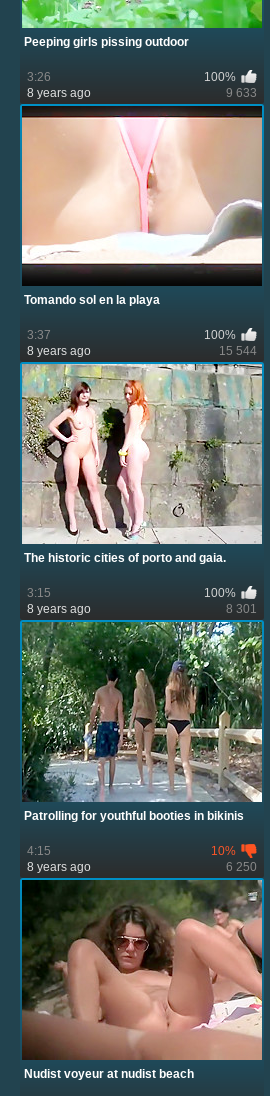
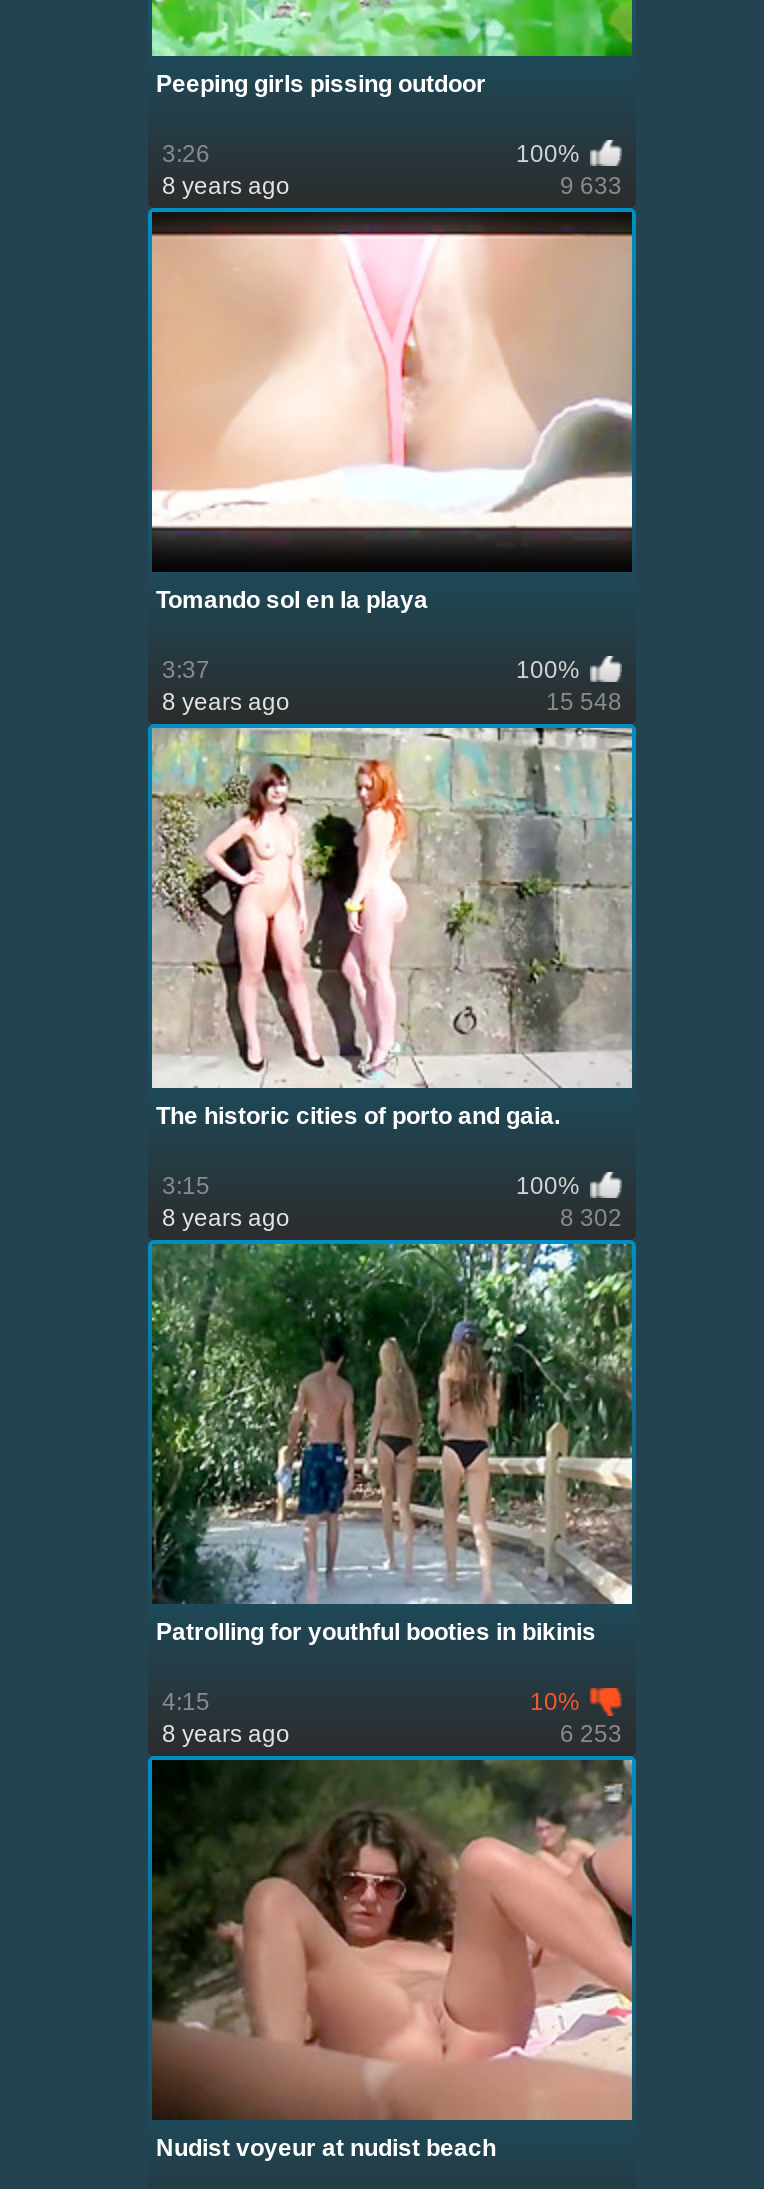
[219,344,257,358] 15 544 -> [546,688,622,716] 15 548
[226,602,257,616] 8 301 -> [560,1204,622,1232] 8 302
[226,860,257,874] 6 250 -> [560,1720,622,1748] 6 253

